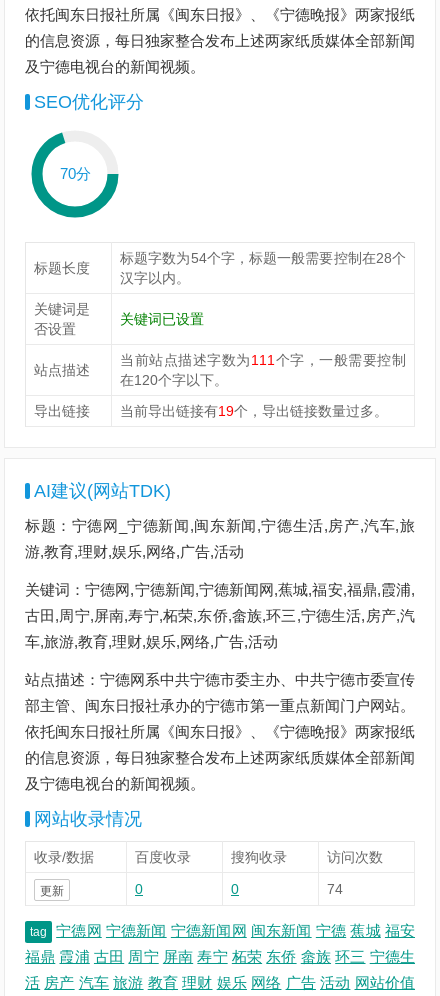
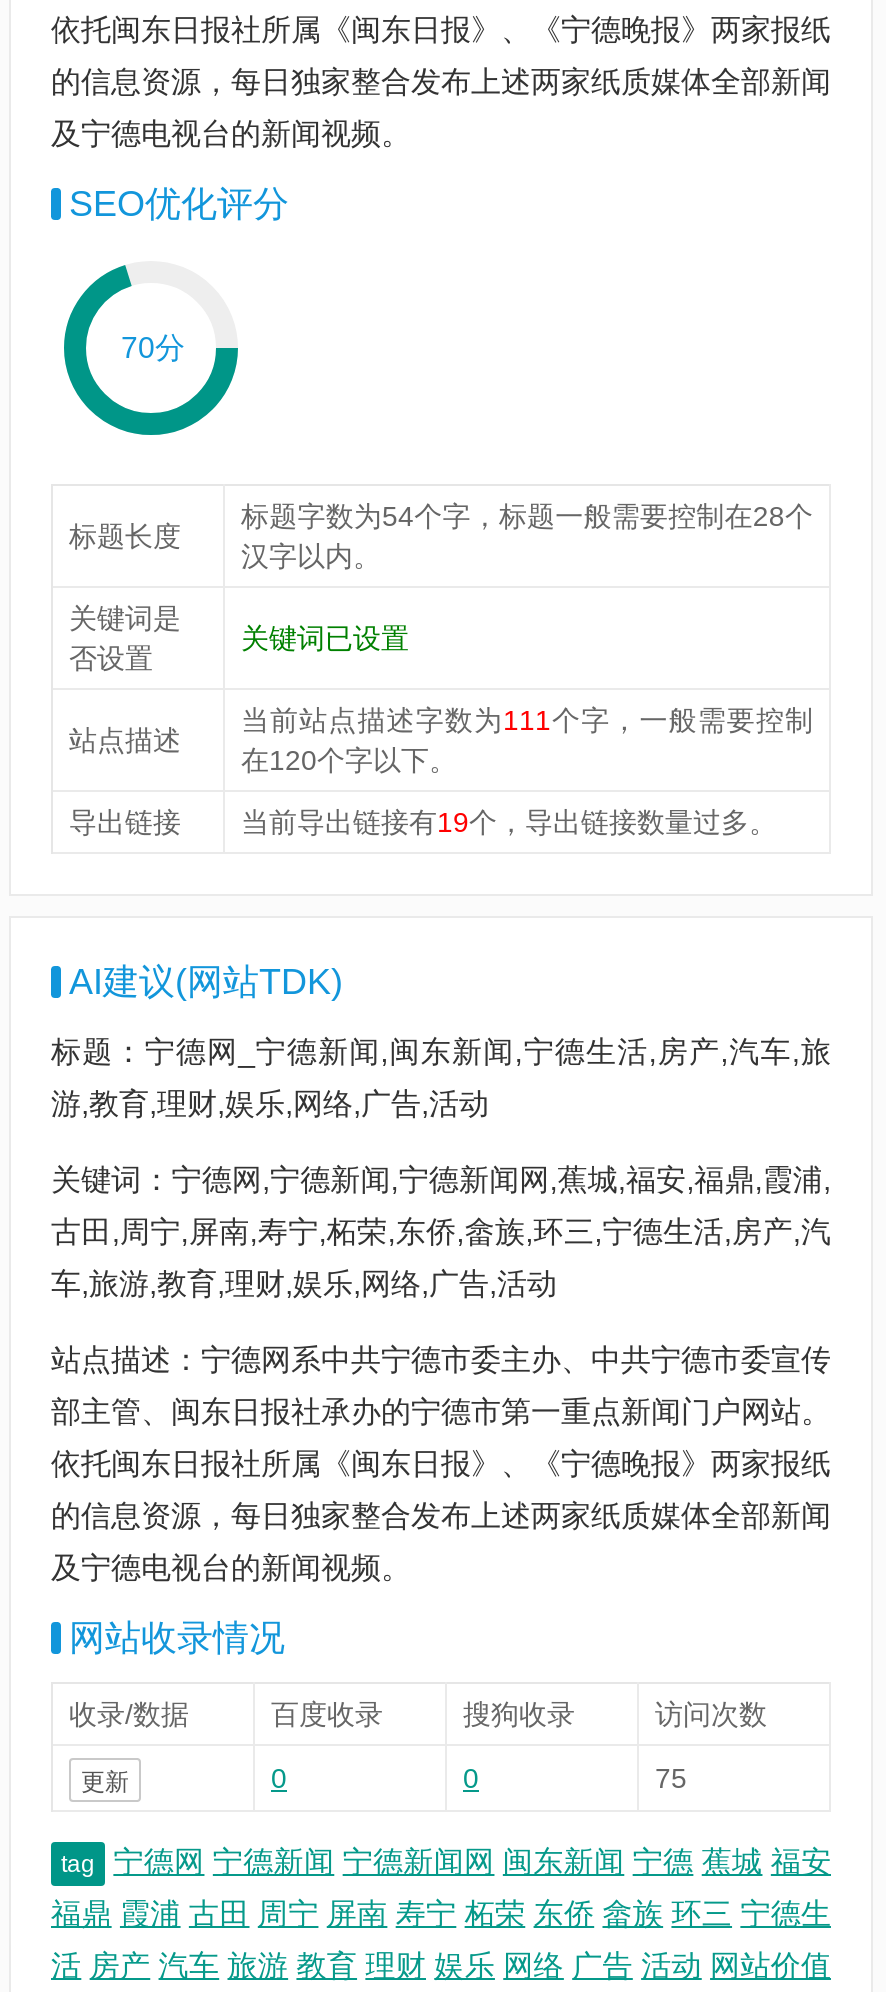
[327,881,343,897] 74 -> [655,1763,687,1795] 75

